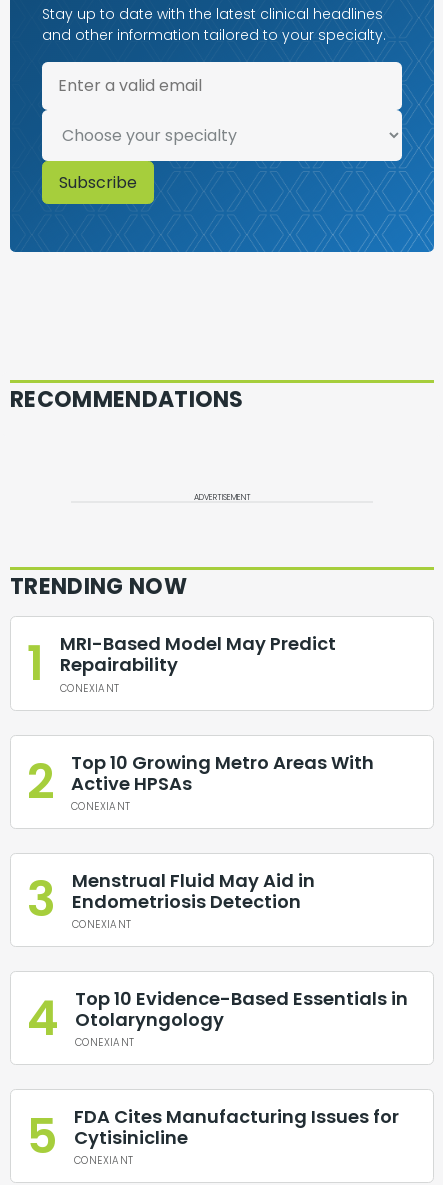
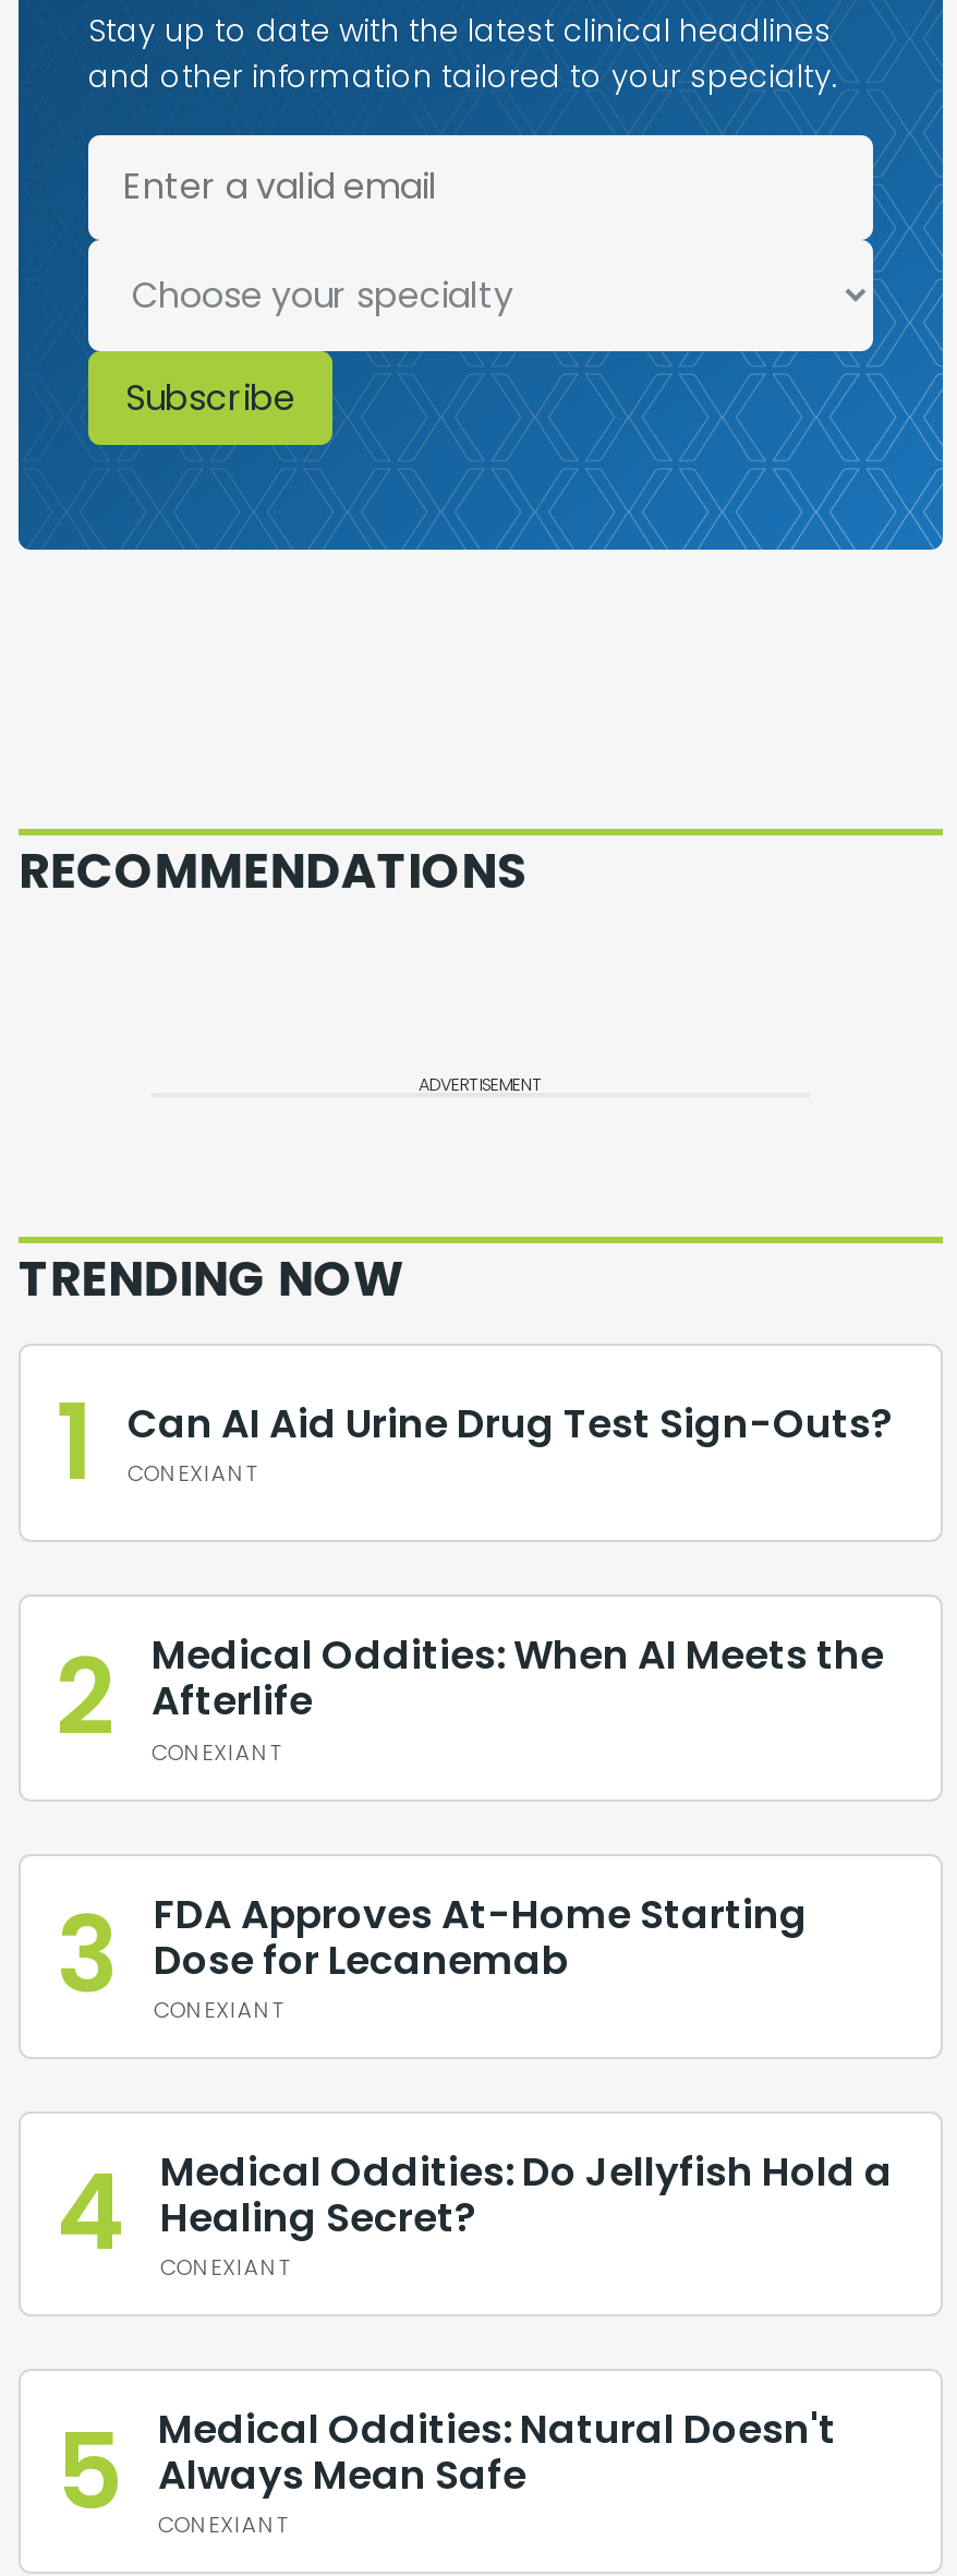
[60,631,336,677] MRI-Based Model May Predict | Repairability -> [128,1396,893,1451] Can AI Aid Urine Drug Test Sign-Outs?
[71,749,374,795] Top 10 Growing Metro Areas With | Active HPSAs -> [152,1628,884,1728] Medical Oddities: When AI Meets the | Afterlife
[72,868,315,914] Menstrual Fluid May Aid in | Endometriosis Detection -> [154,1886,808,1986] FDA Approves At-Home Starting | Dose for Lecanemab
[75,986,408,1032] Top 10 Evidence-Based Essentials in | Otolaryngology -> [160,2143,893,2244] Medical Oddities: Do Jellyfish Hold a | Healing Secret?
[74,1104,399,1150] FDA Cites Manufacturing Issues for | Cytisinicline -> [158,2401,836,2502] Medical Oddities: Natural Doesn't | Always Mean Safe

